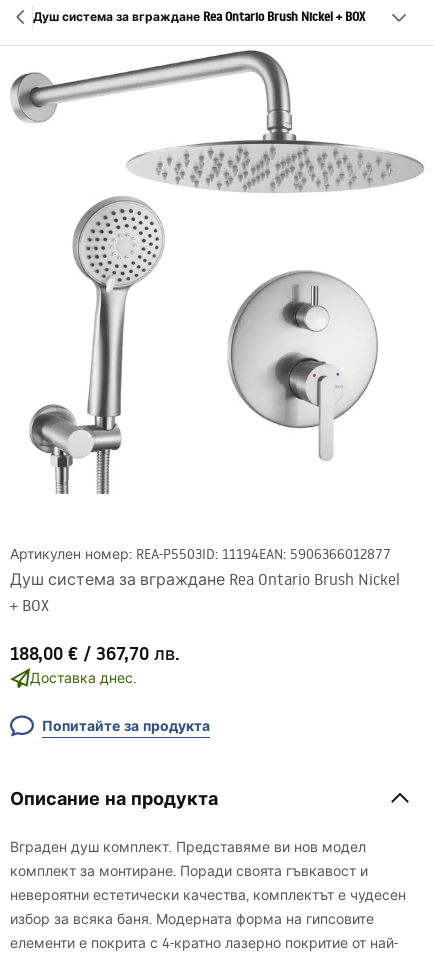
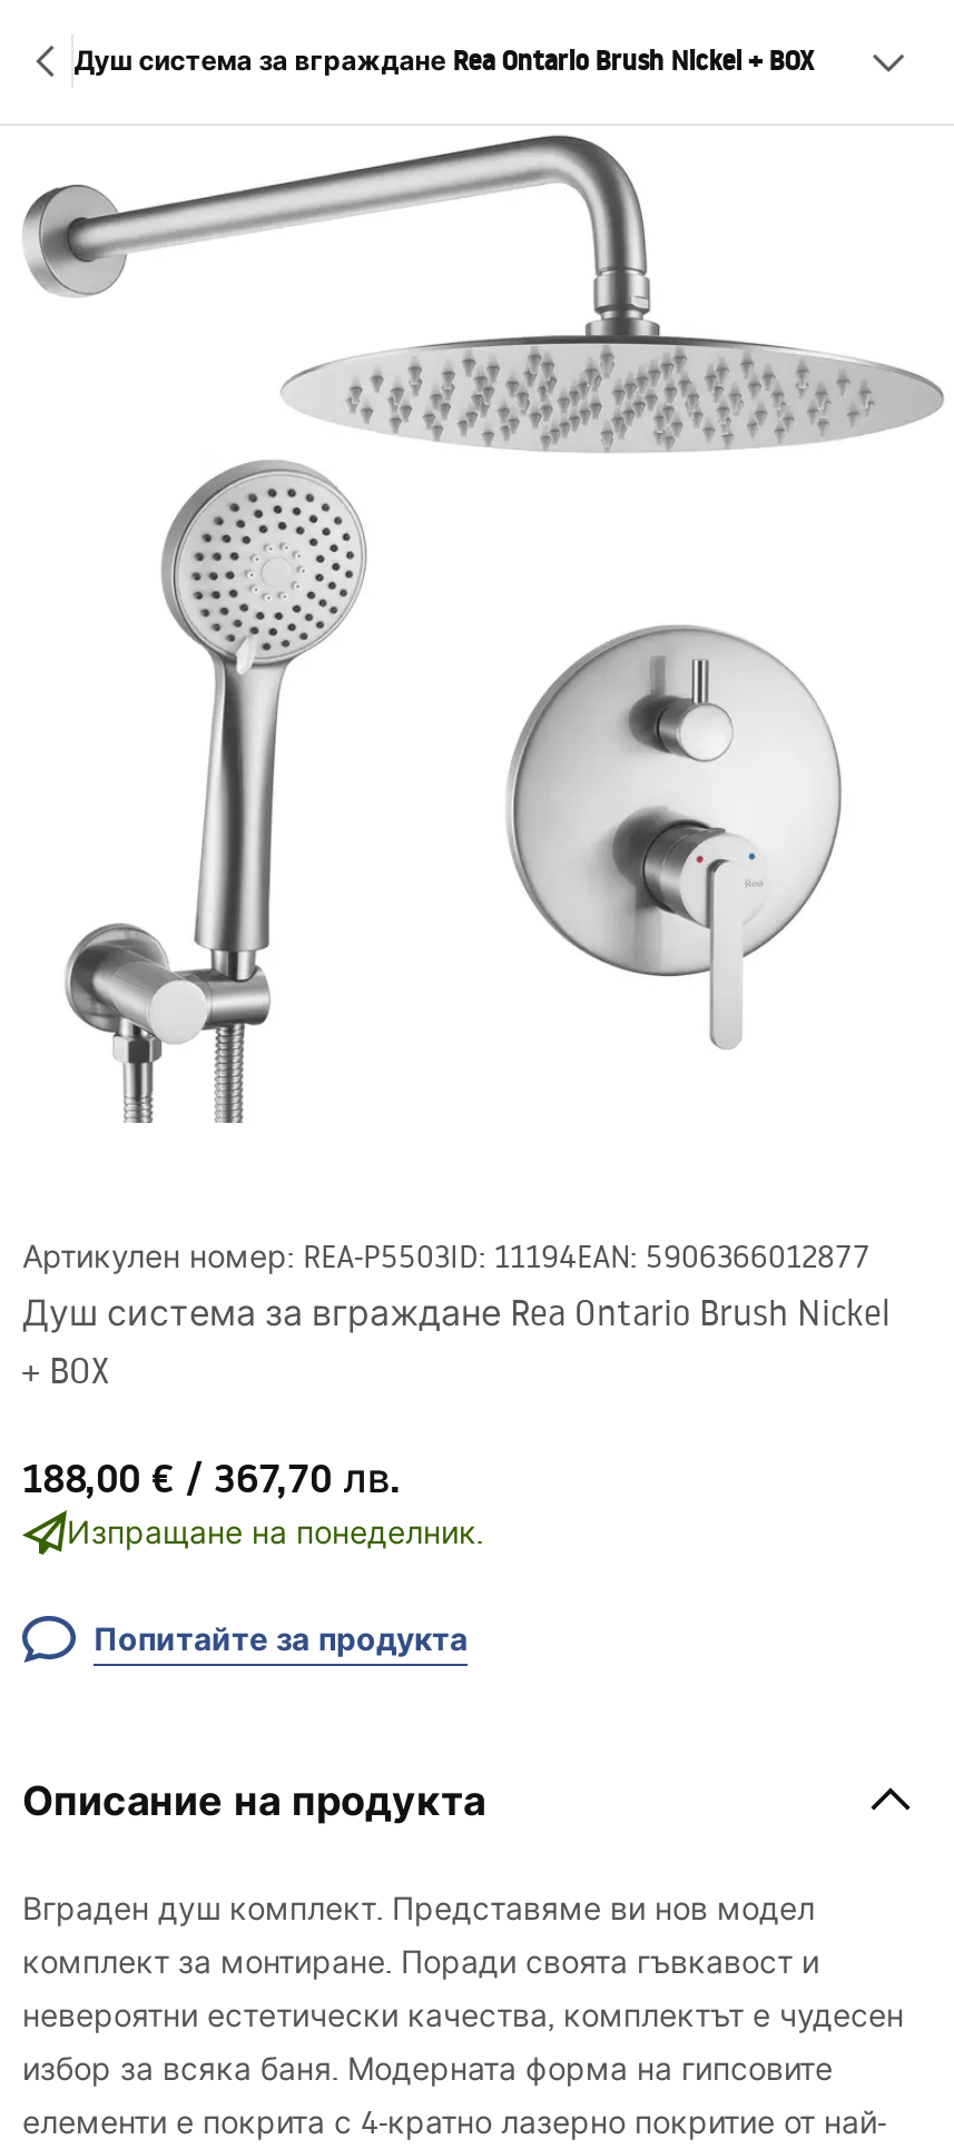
[30,669,136,687] Доставка днес. -> [67,1512,483,1552] Изпращане на понеделник.

